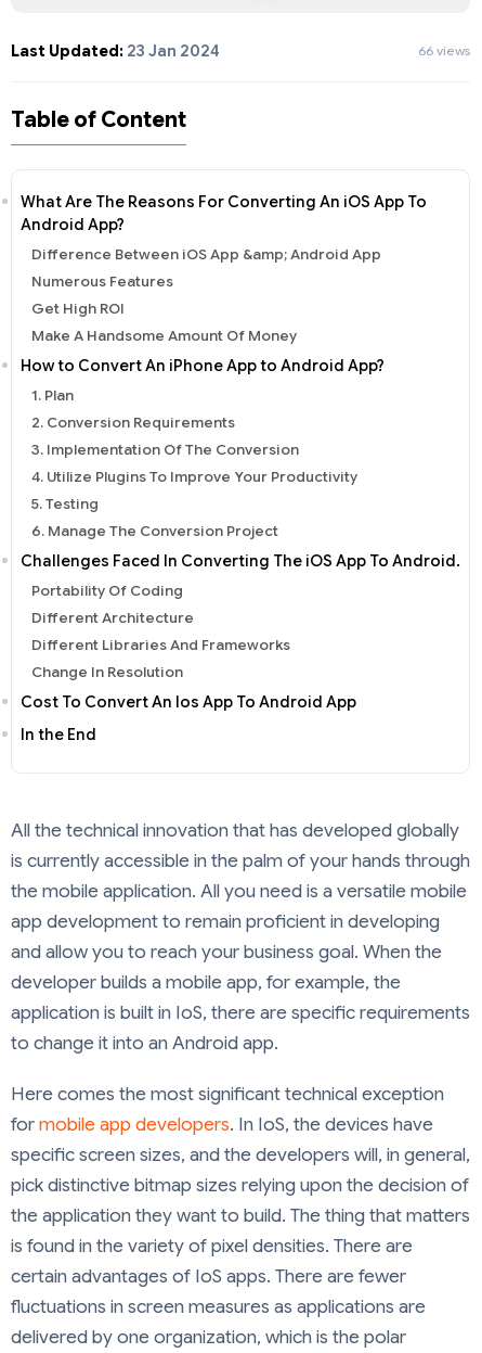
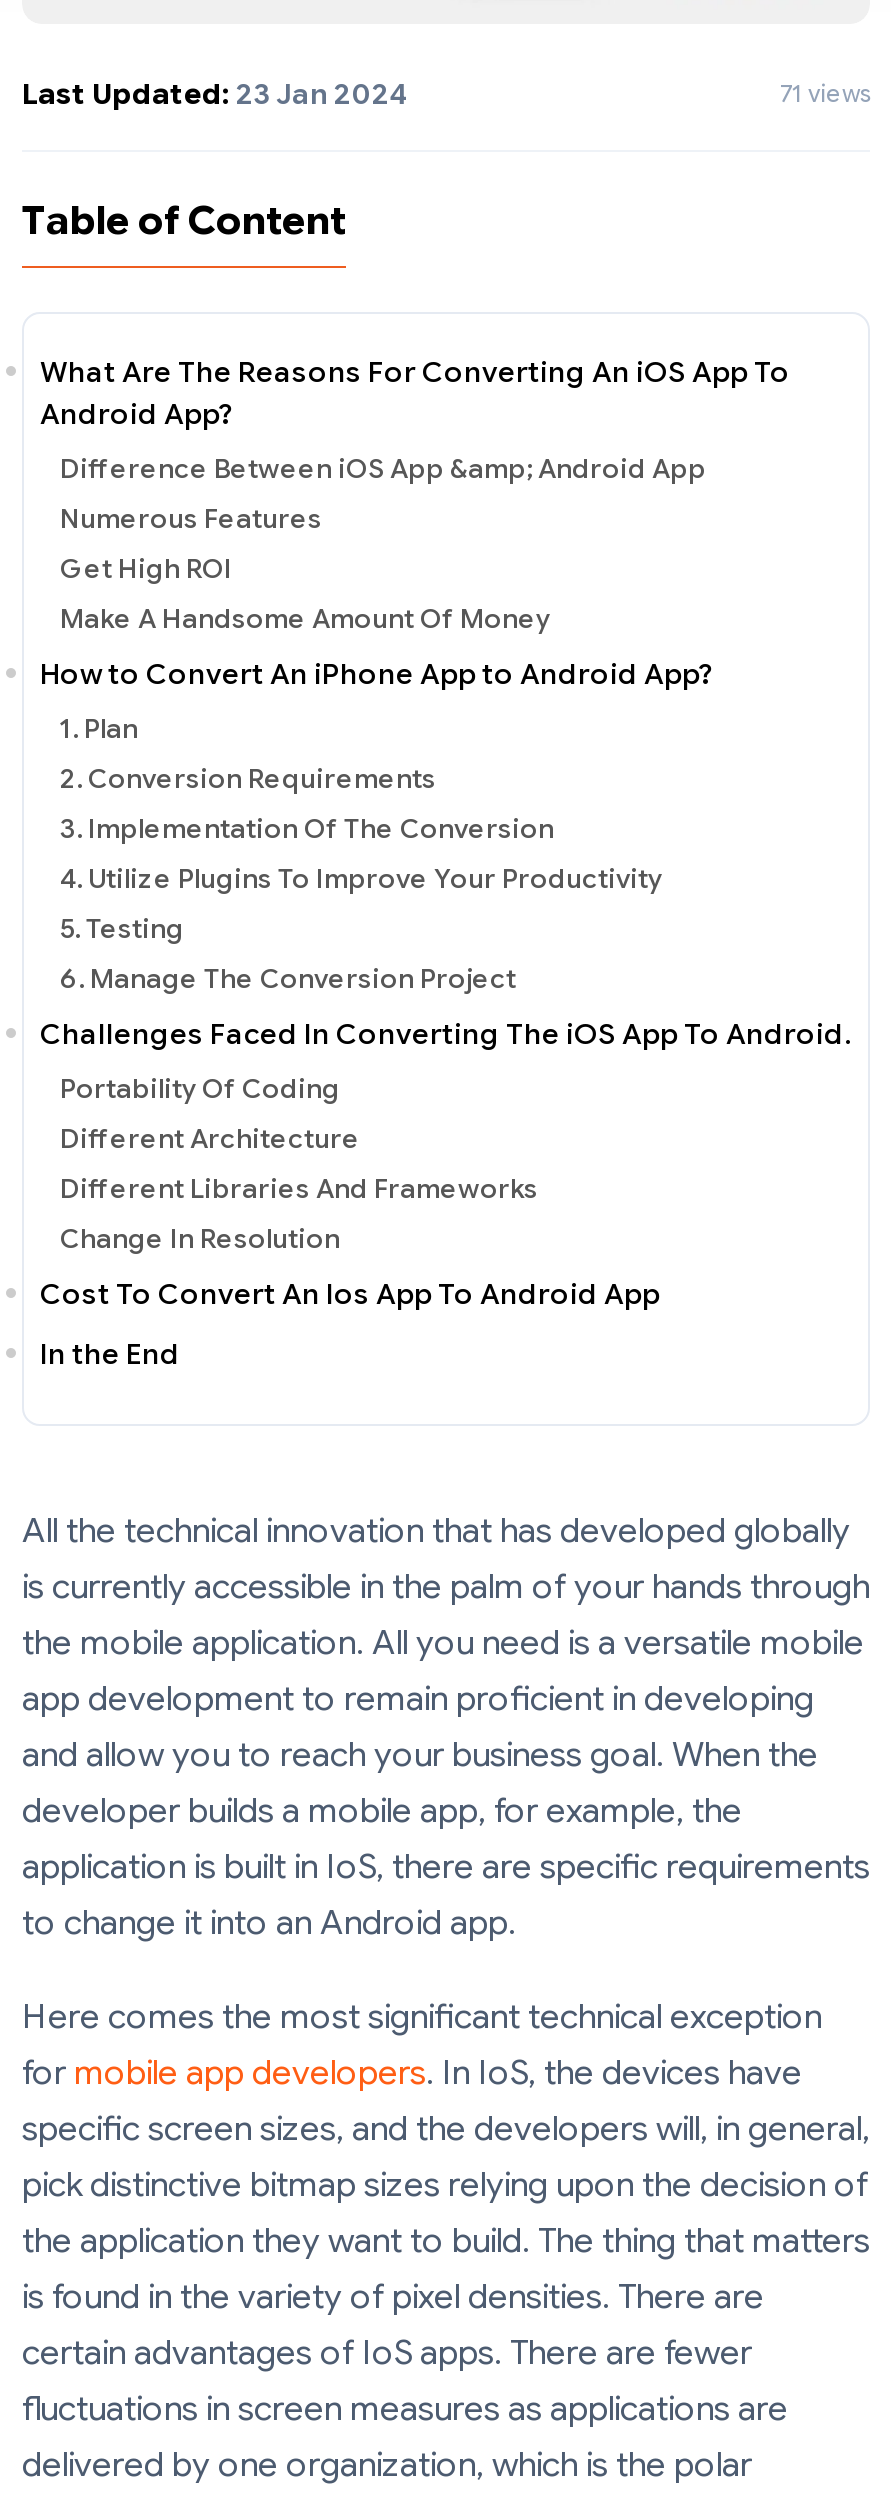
[418,43,470,58] 66 views -> [780,79,870,107] 71 views

